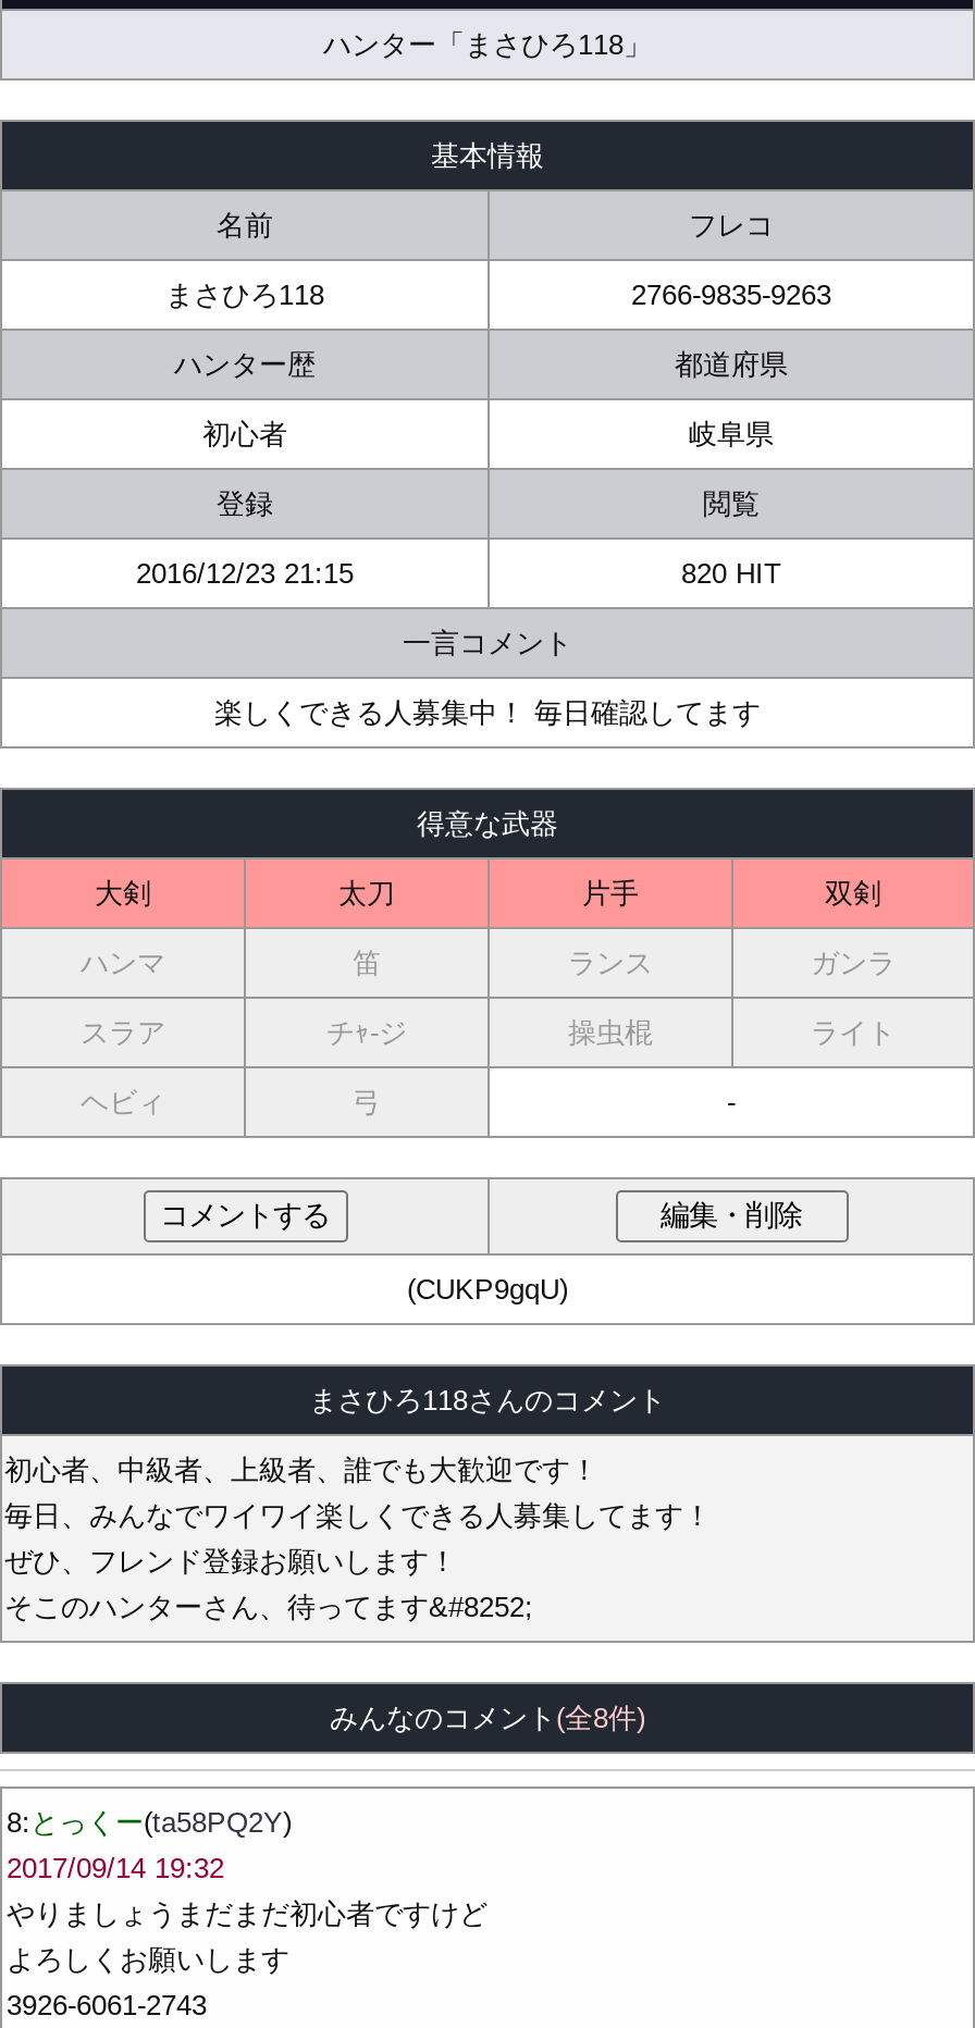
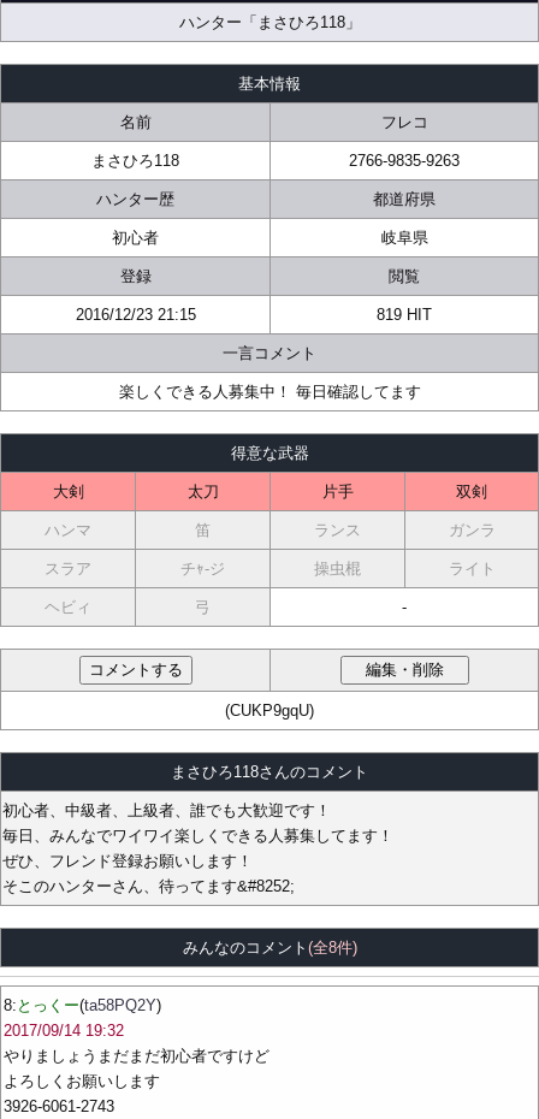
[681,557,781,590] 820 HIT -> [377,306,432,324] 819 HIT

